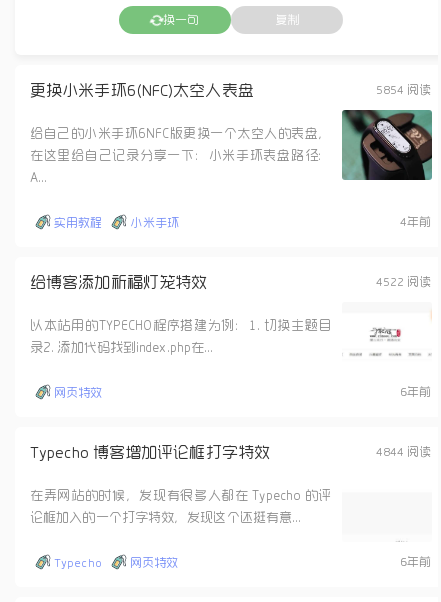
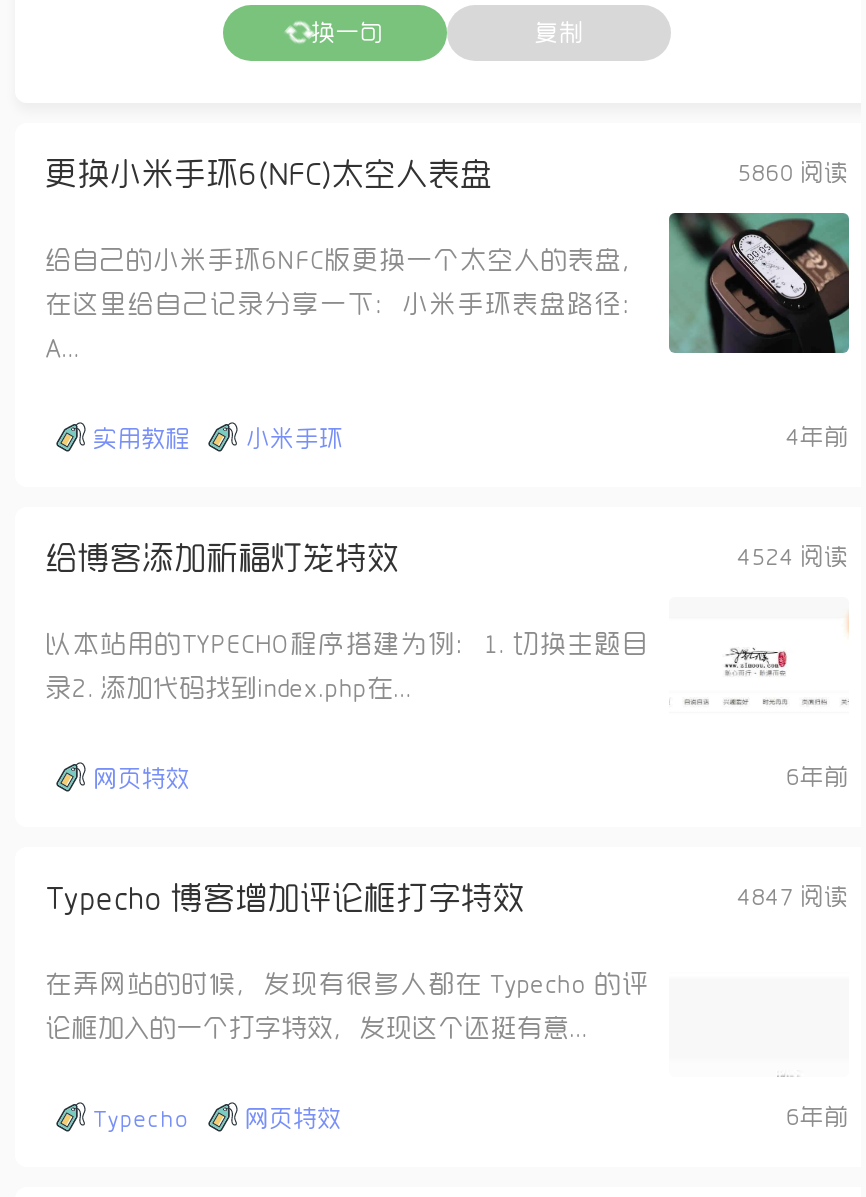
[376,83,431,95] 5854 阅读 -> [737,160,848,184] 5860 阅读
[376,275,431,287] 4522 阅读 -> [737,544,848,568] 4524 阅读
[376,445,431,457] 4844 阅读 -> [737,884,848,908] 4847 阅读

